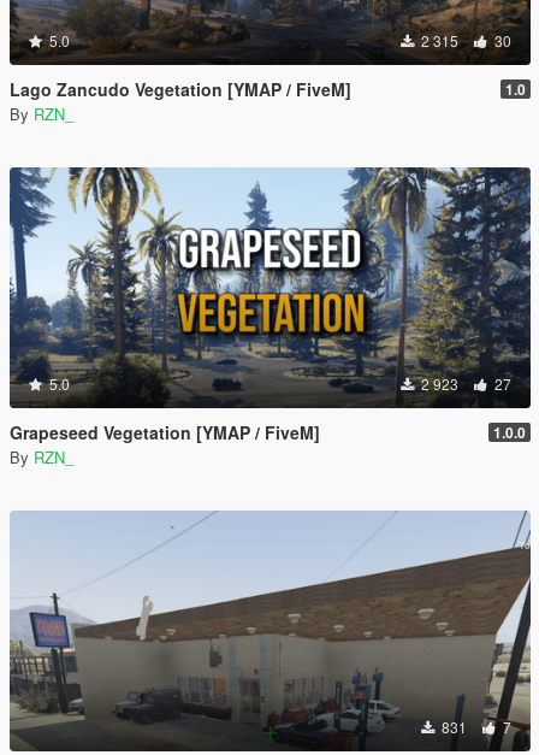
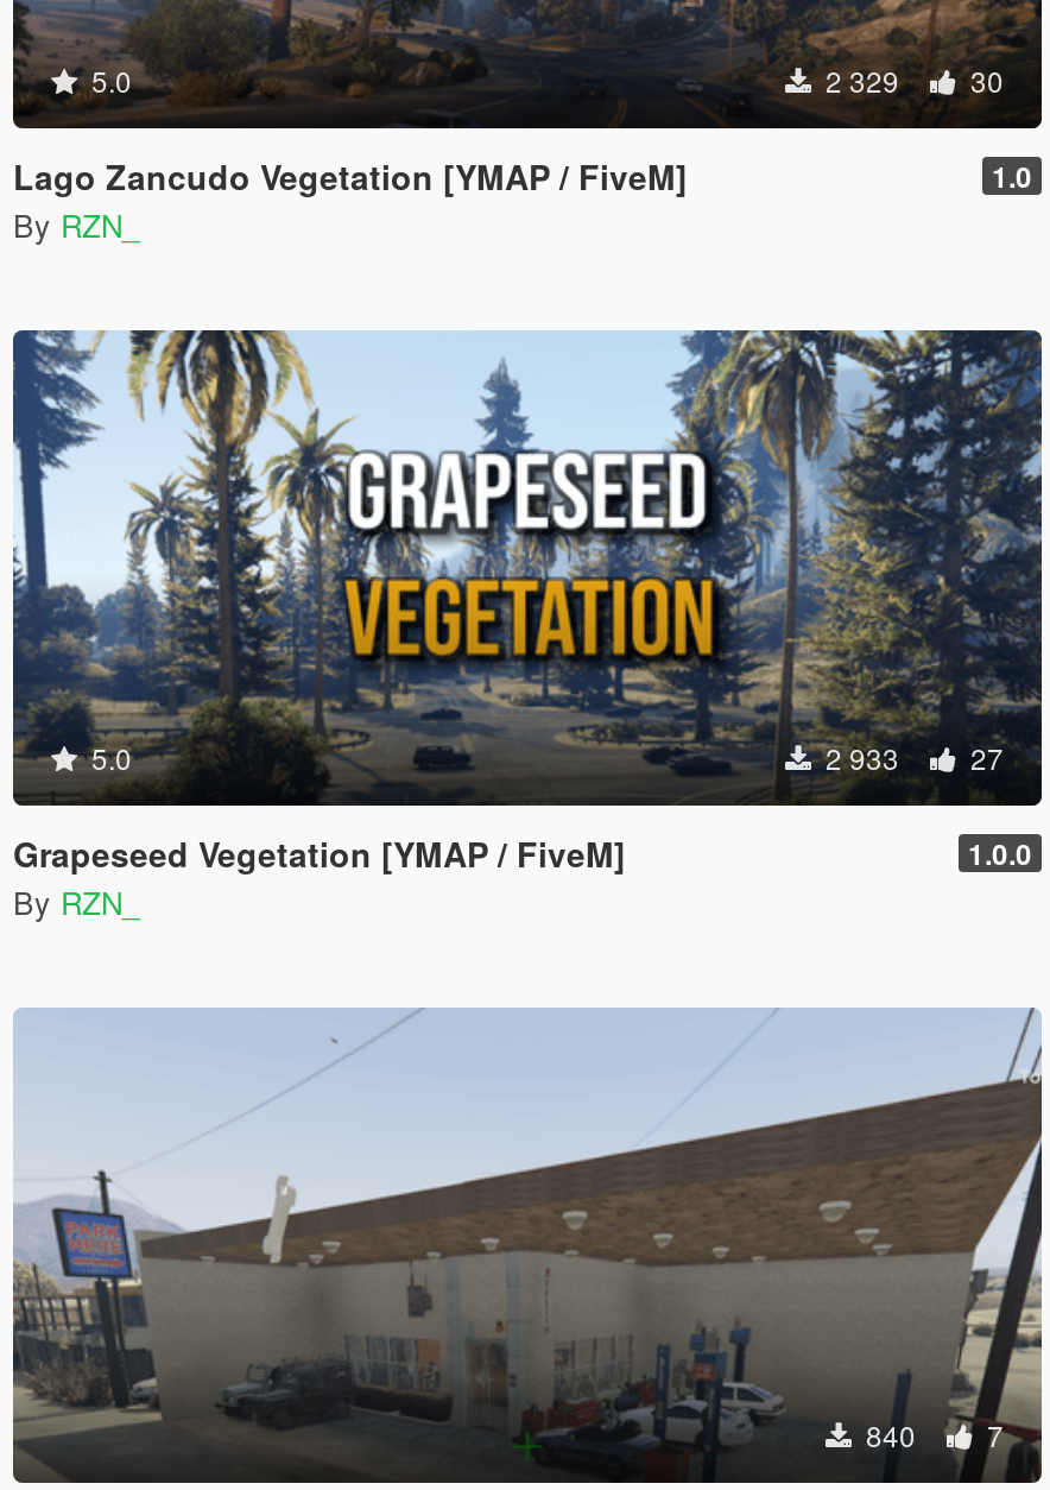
[417,30,511,51] 2 315 30 -> [818,59,1004,100] 2 329 30
[417,373,511,394] 2 923 27 -> [818,737,1004,777] 2 933 27
[438,716,470,737] 831 -> [859,1414,923,1454] 840

